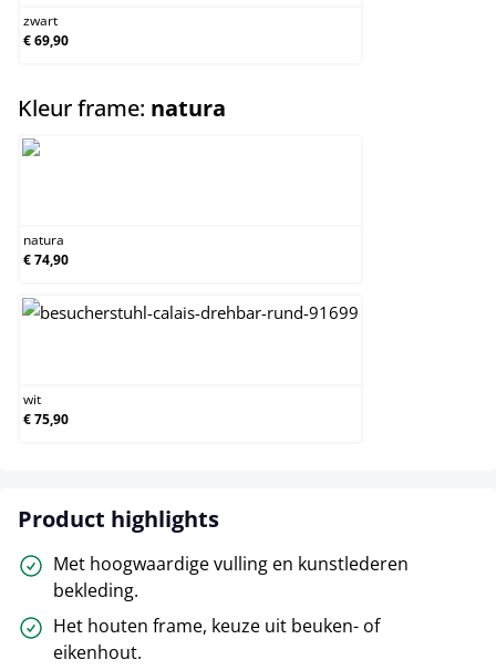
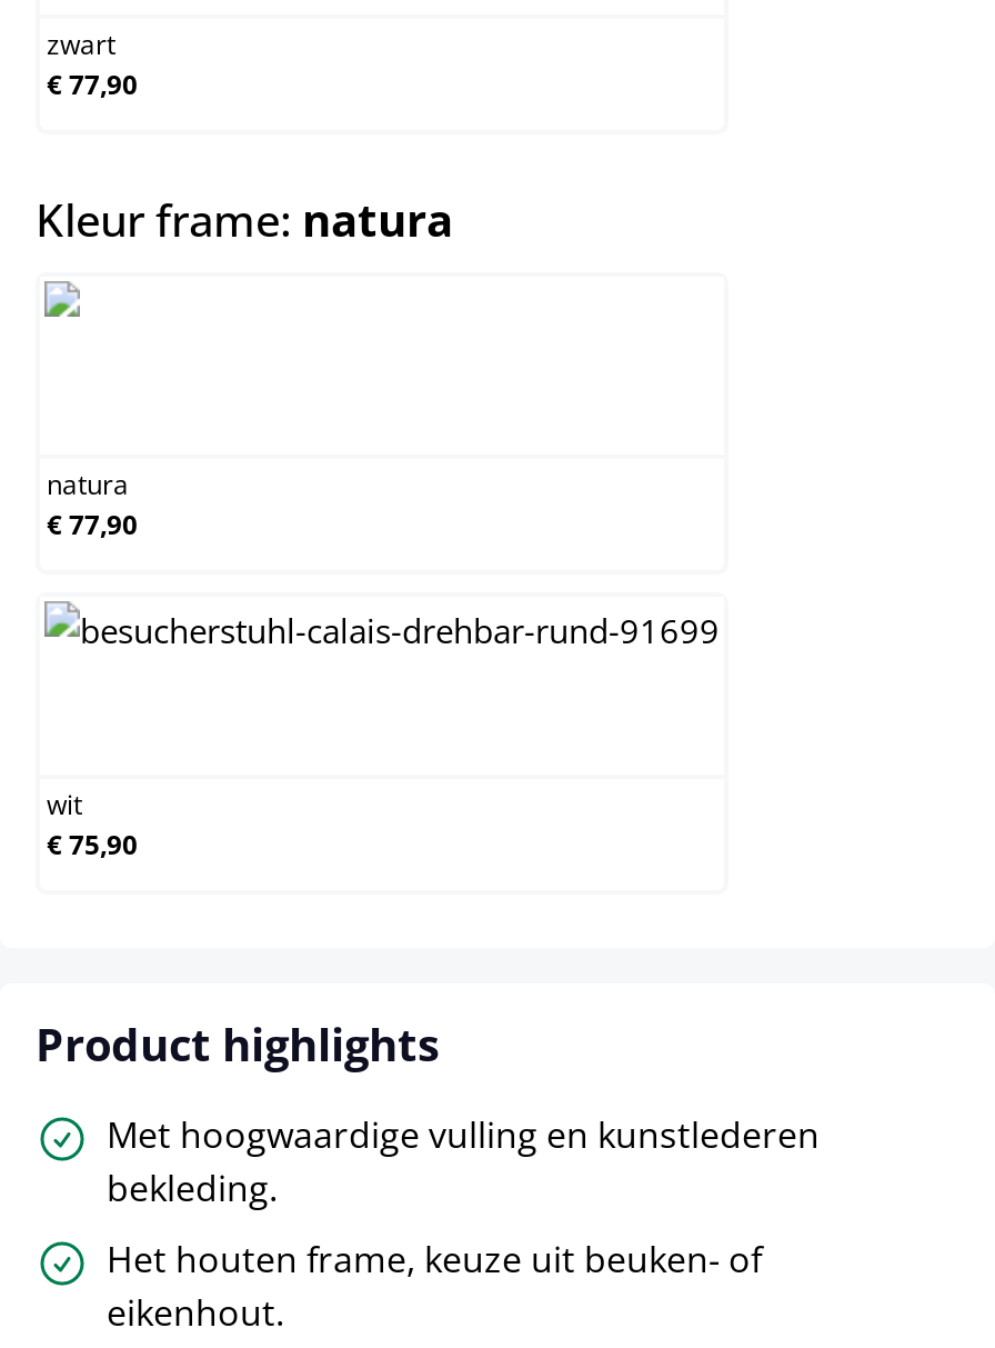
[23,31,69,50] € 69,90 -> [47,66,138,103] € 77,90
[23,250,69,269] € 74,90 -> [47,506,138,543] € 77,90

